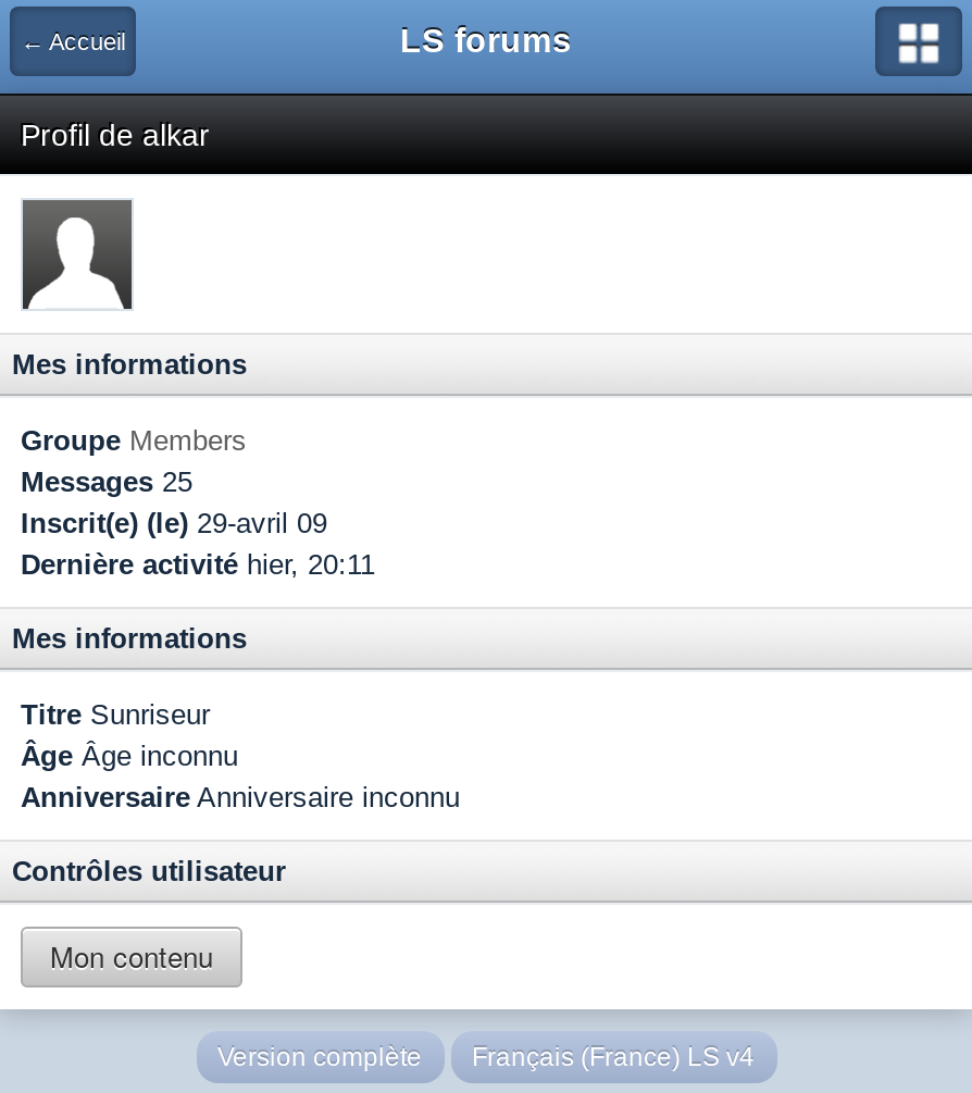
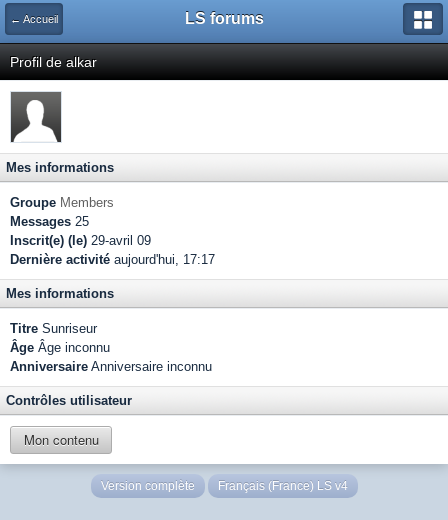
[21,548,375,581] Dernière activité hier, 20:11 -> [10,252,215,267] Dernière activité aujourd'hui, 17:17

